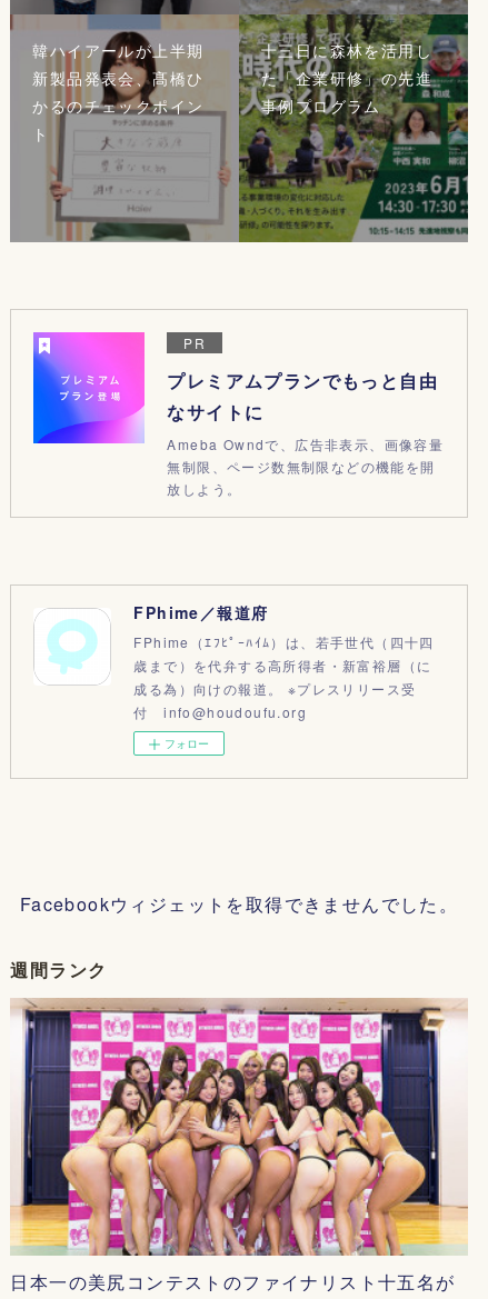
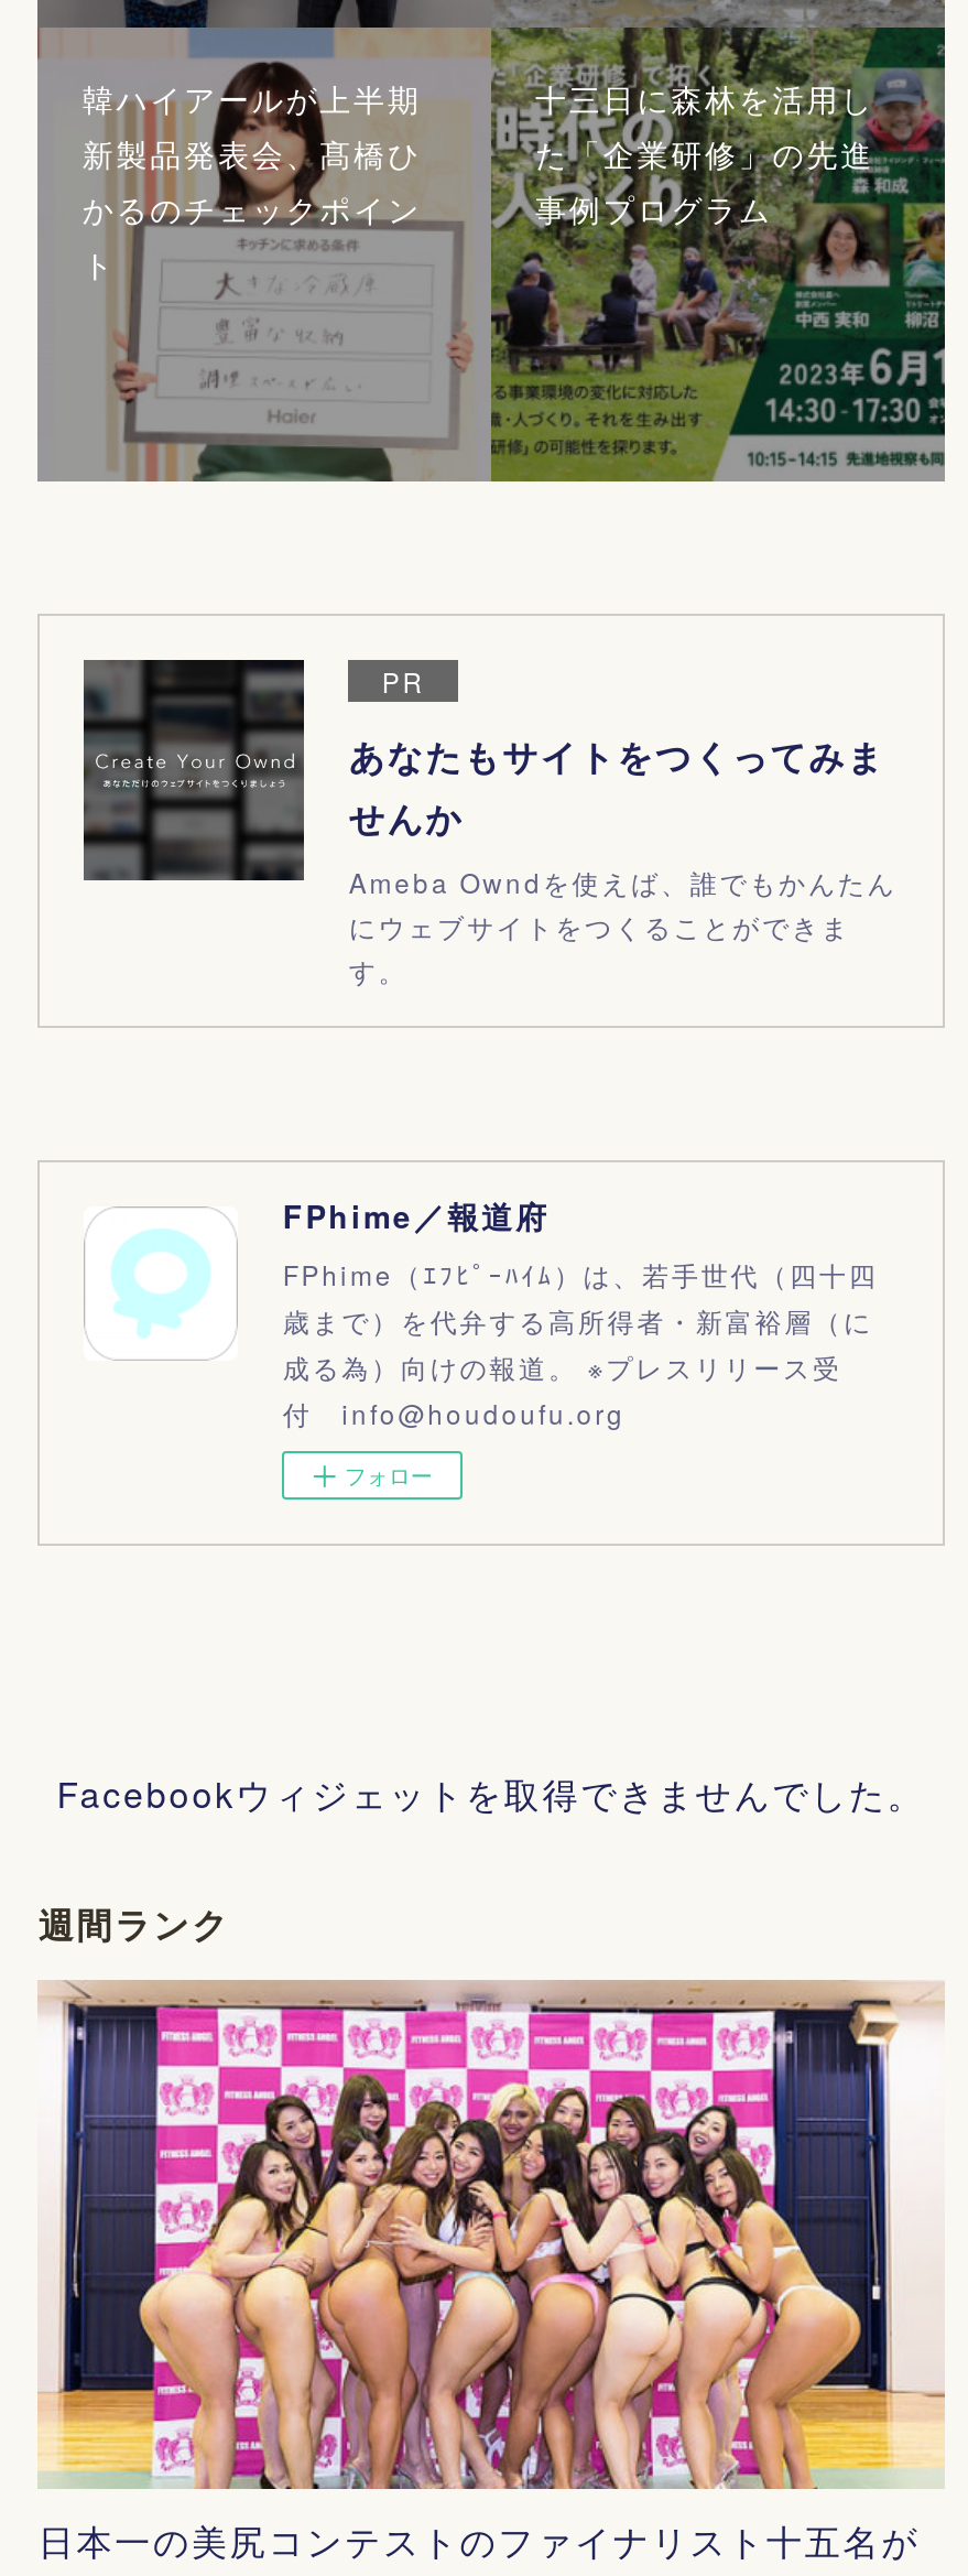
[32,331,444,498] [image] | プレミアムプランでもっと自由 | なサイトに | Ameba Owndで、広告非表示、画像容量 | 無制限、ページ数無制限などの機能を開 | 放しよう。 -> [81,657,897,988] [image] | あなたもサイトをつくってみま | せんか | Ameba Owndを使えば、誰でもかんたん | にウェブサイトをつくることができま | す。

